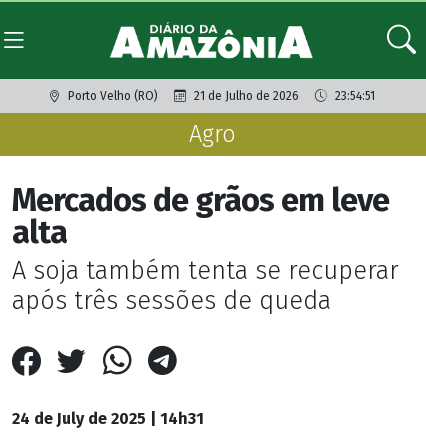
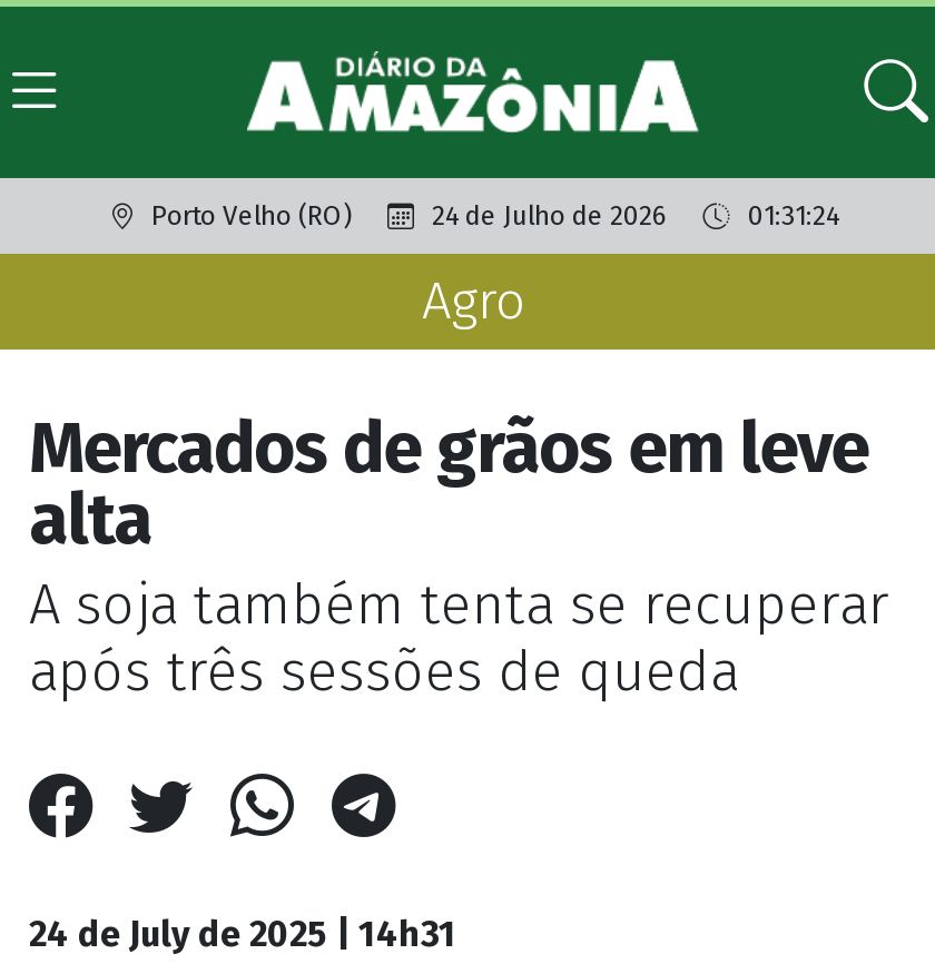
[194,89,299,103] 21 de Julho de 2026 -> [432,200,668,232] 24 de Julho de 2026
[335,89,375,103] 23:54:51 -> [748,200,839,232] 01:31:24

